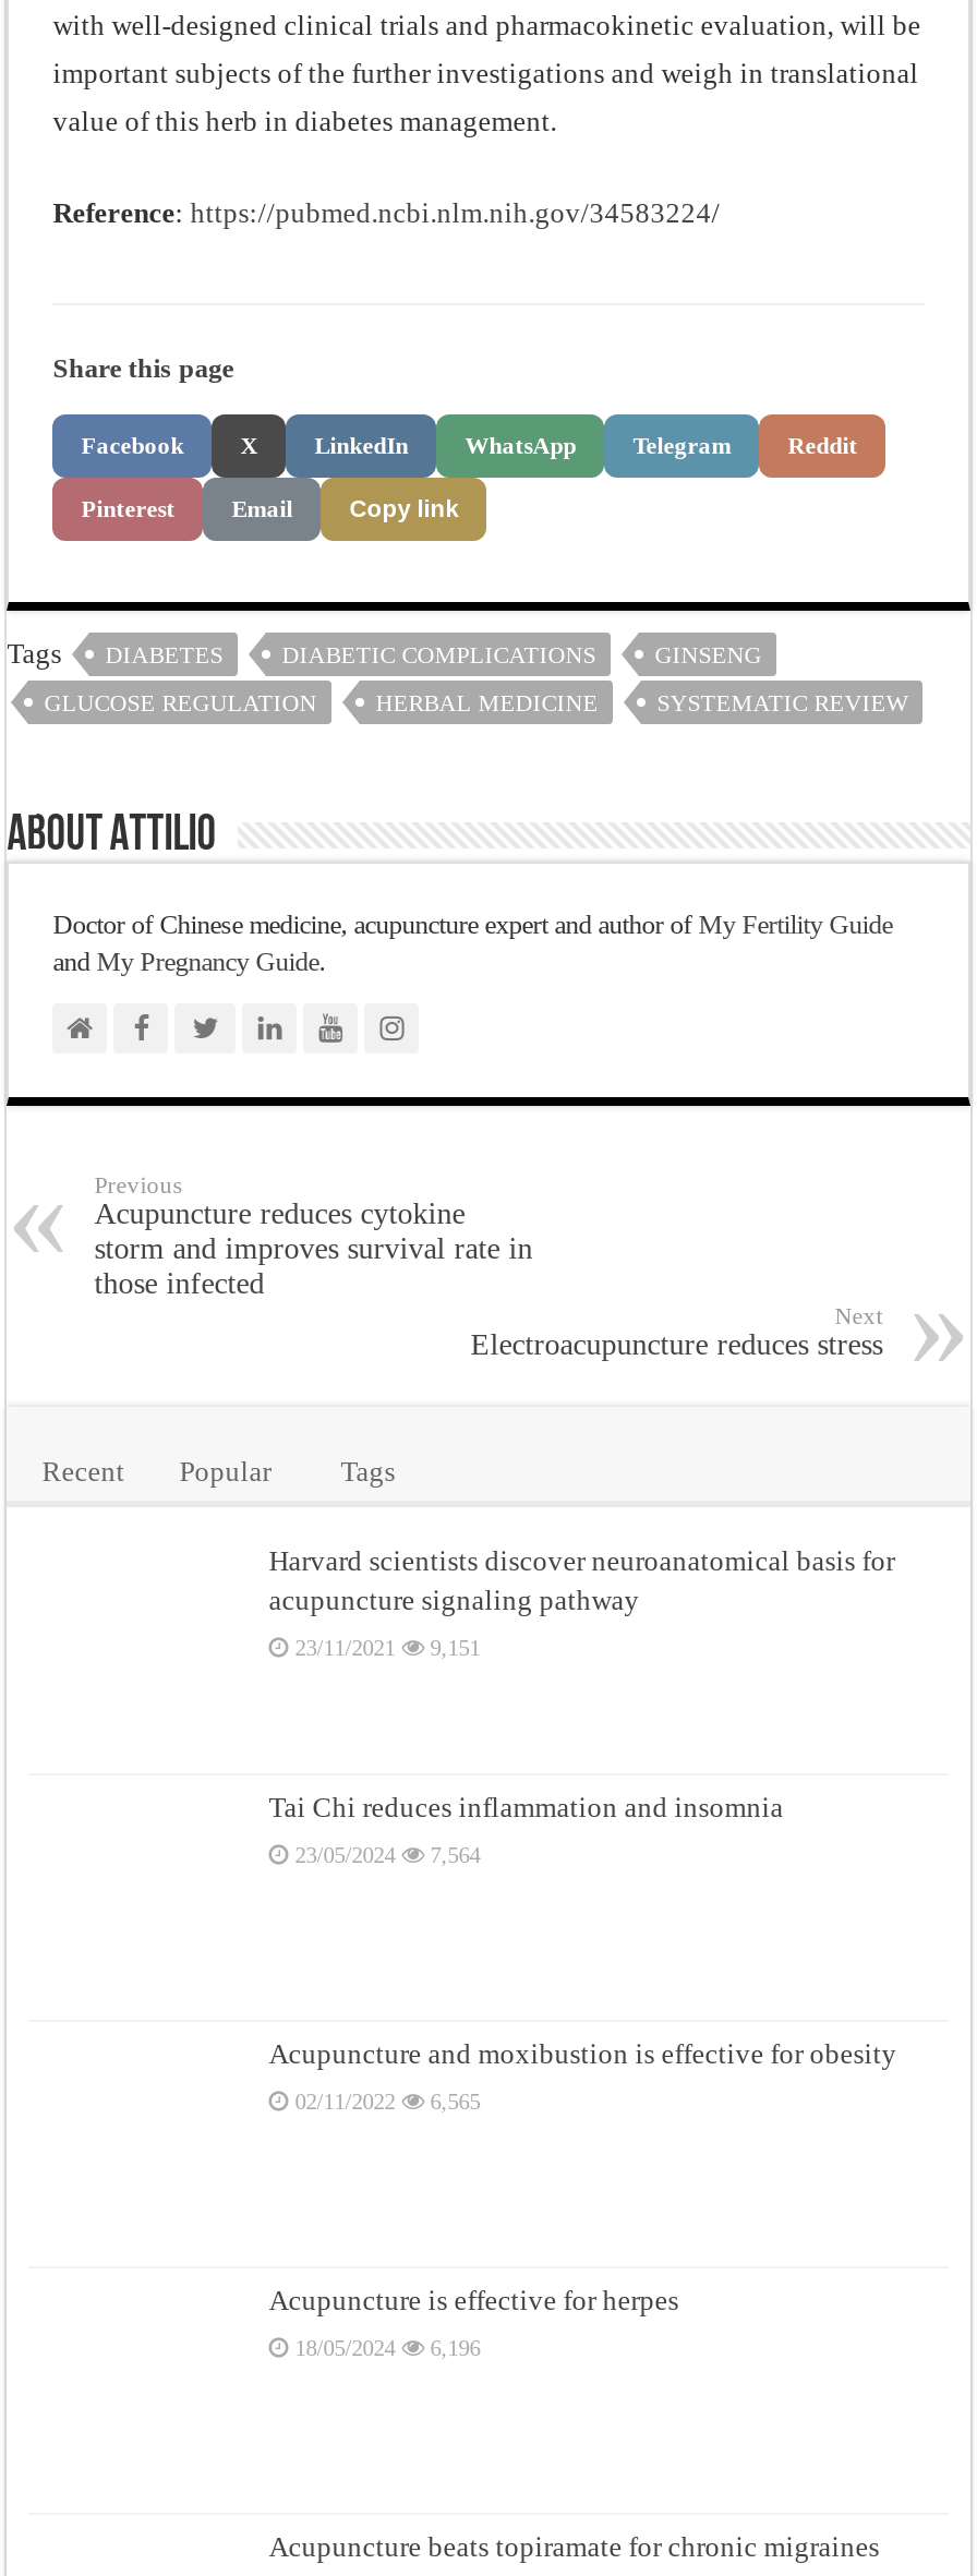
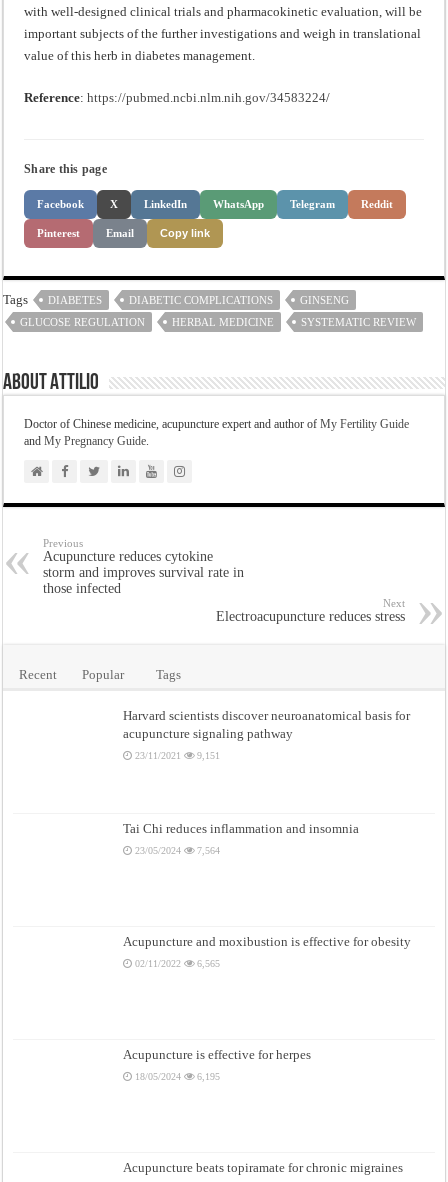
[295,2336,480,2360] 18/05/2024 6,196 -> [135,1071,220,1082] 18/05/2024 6,195

